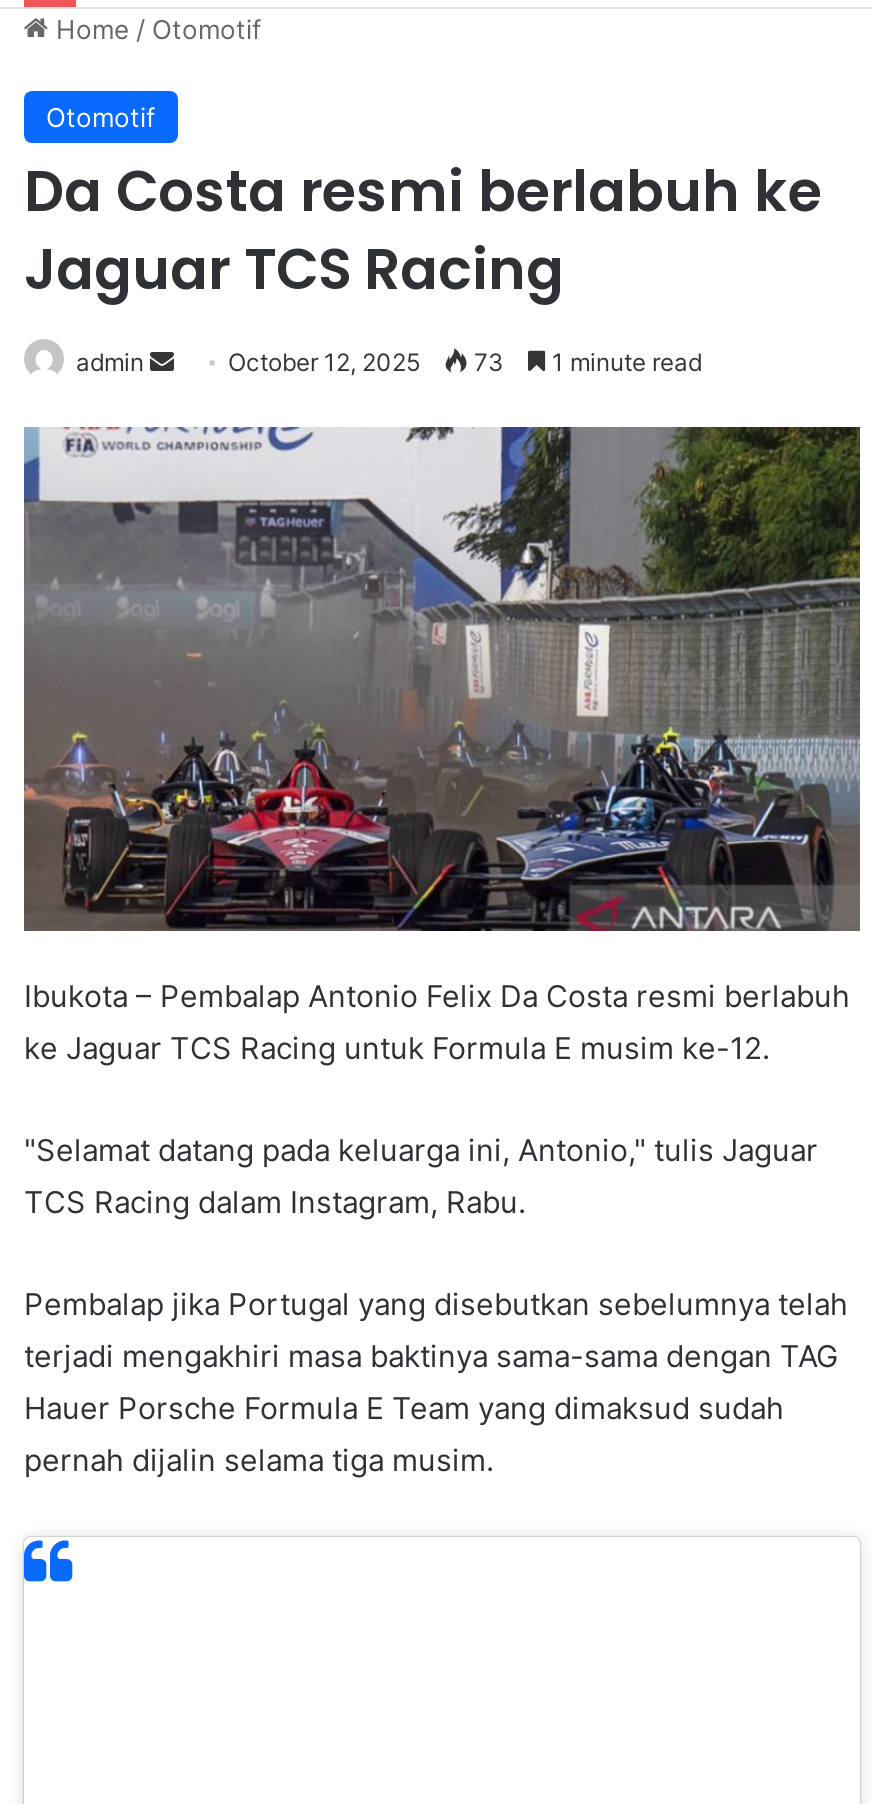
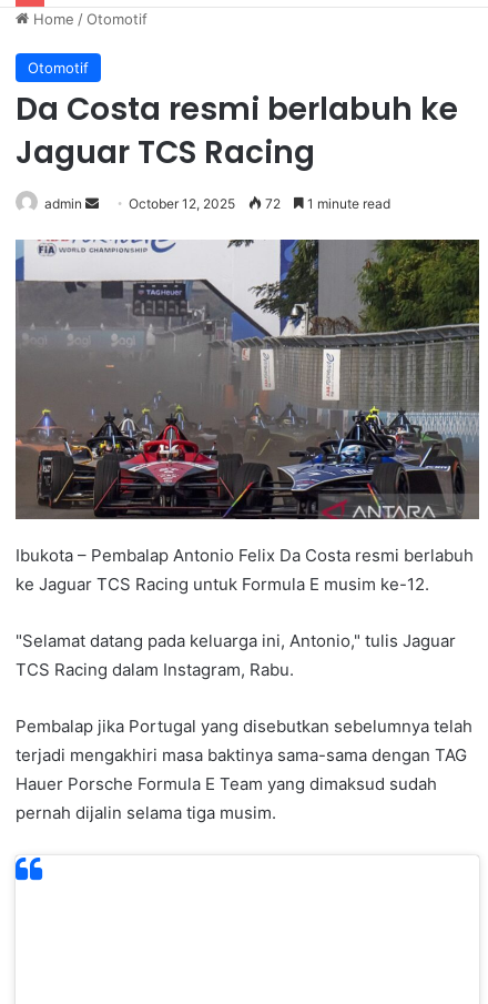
[468,347,504,377] 73 -> [262,195,281,212] 72

